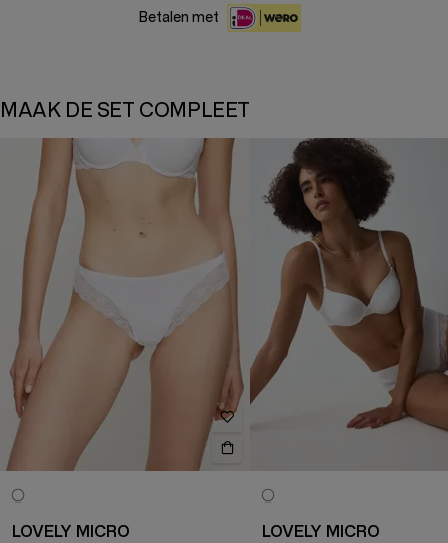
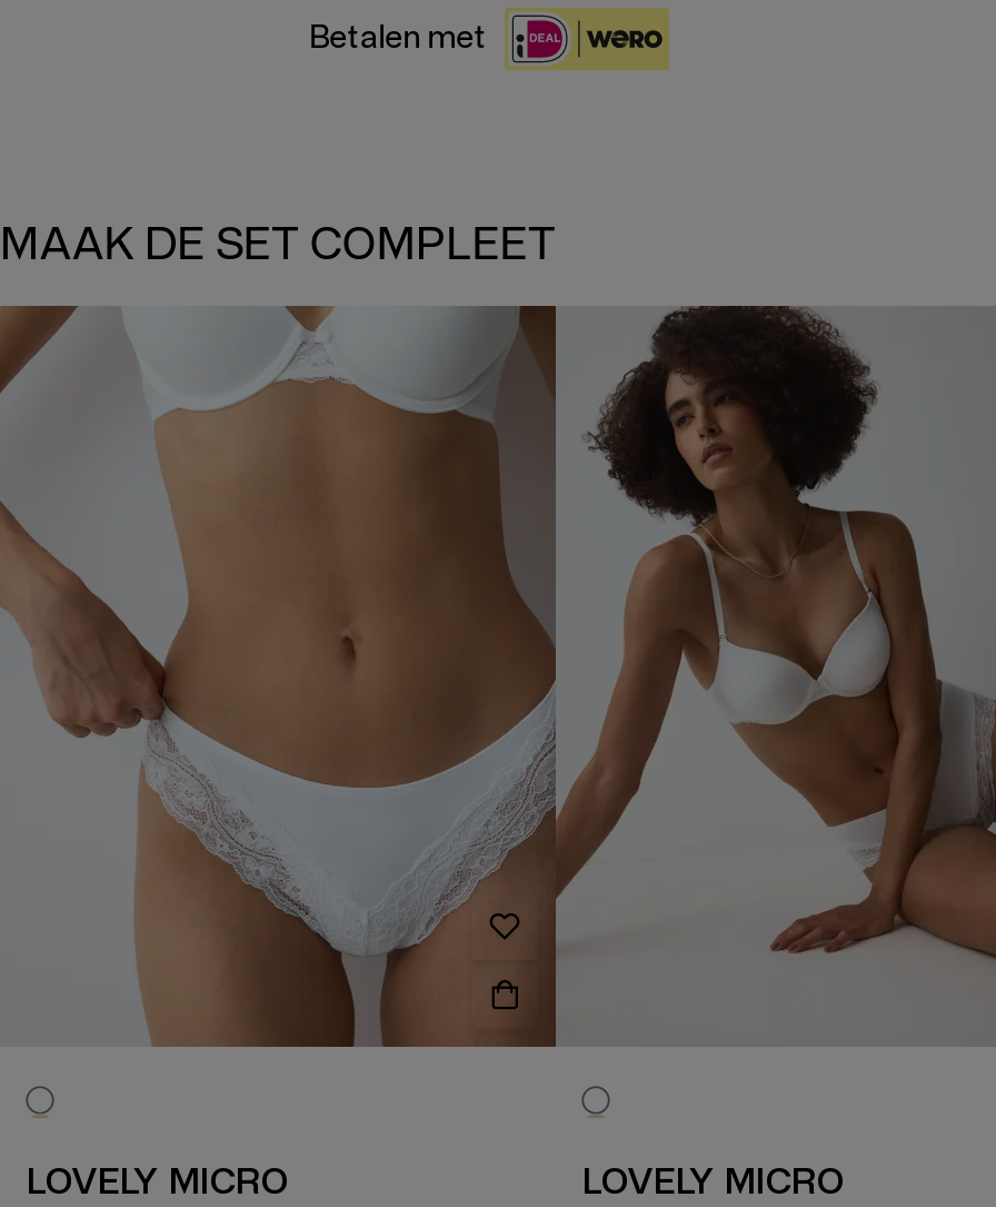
[3,137,251,471] [image] -> [7,304,558,1049] [image]

